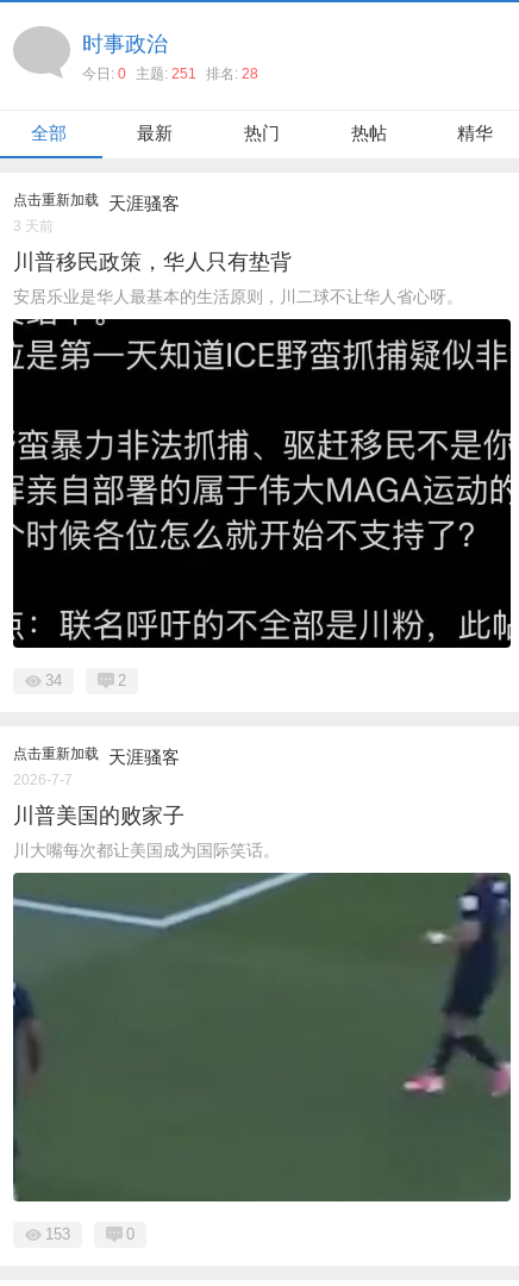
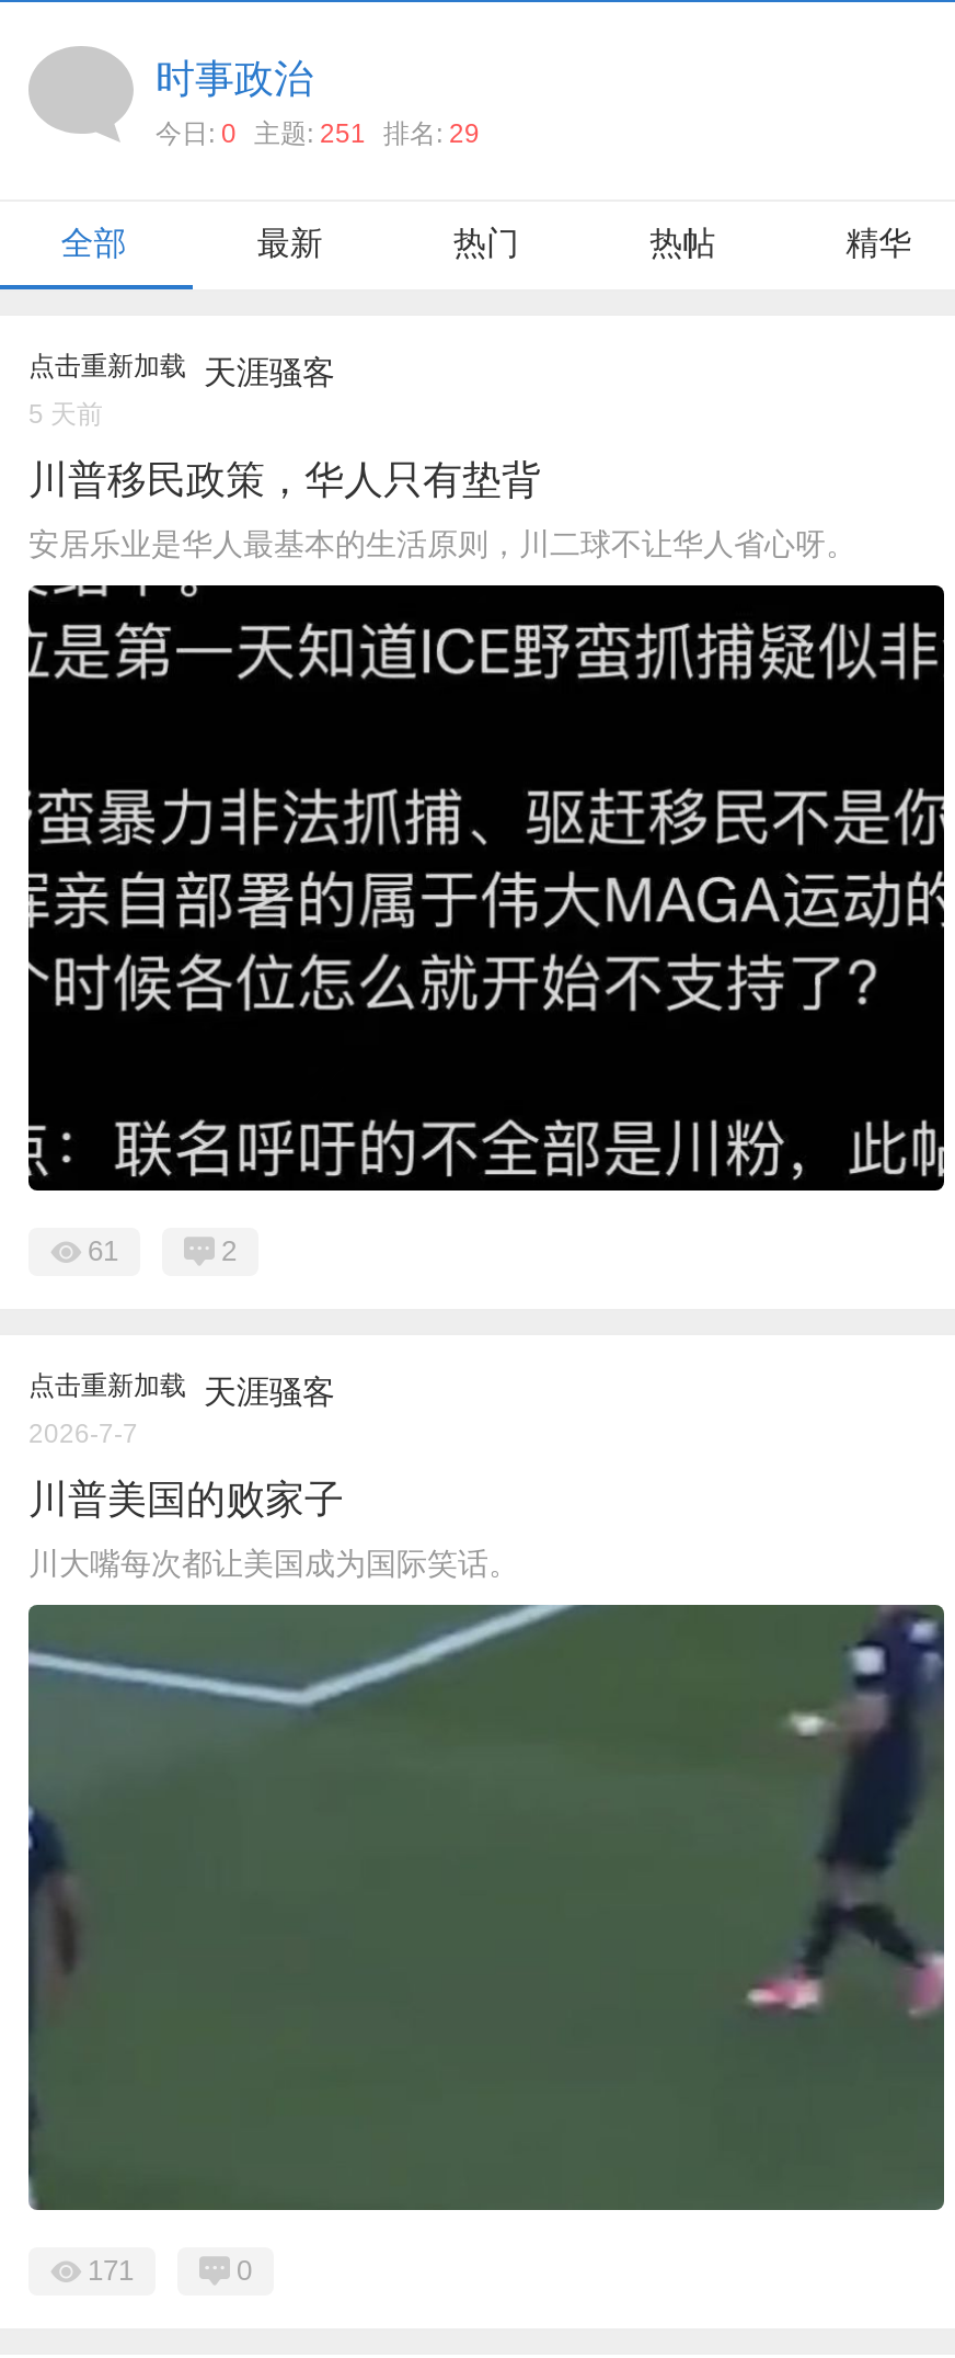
[82,65,258,82] 今日: 0 主题: 251 排名: 28 -> [156,118,480,149] 今日: 0 主题: 251 排名: 29
[13,218,54,235] 3 天前 -> [28,399,103,430] 5 天前
[45,671,62,689] 34 -> [88,1234,118,1267] 61
[45,1225,70,1243] 153 -> [88,2253,134,2286] 171

